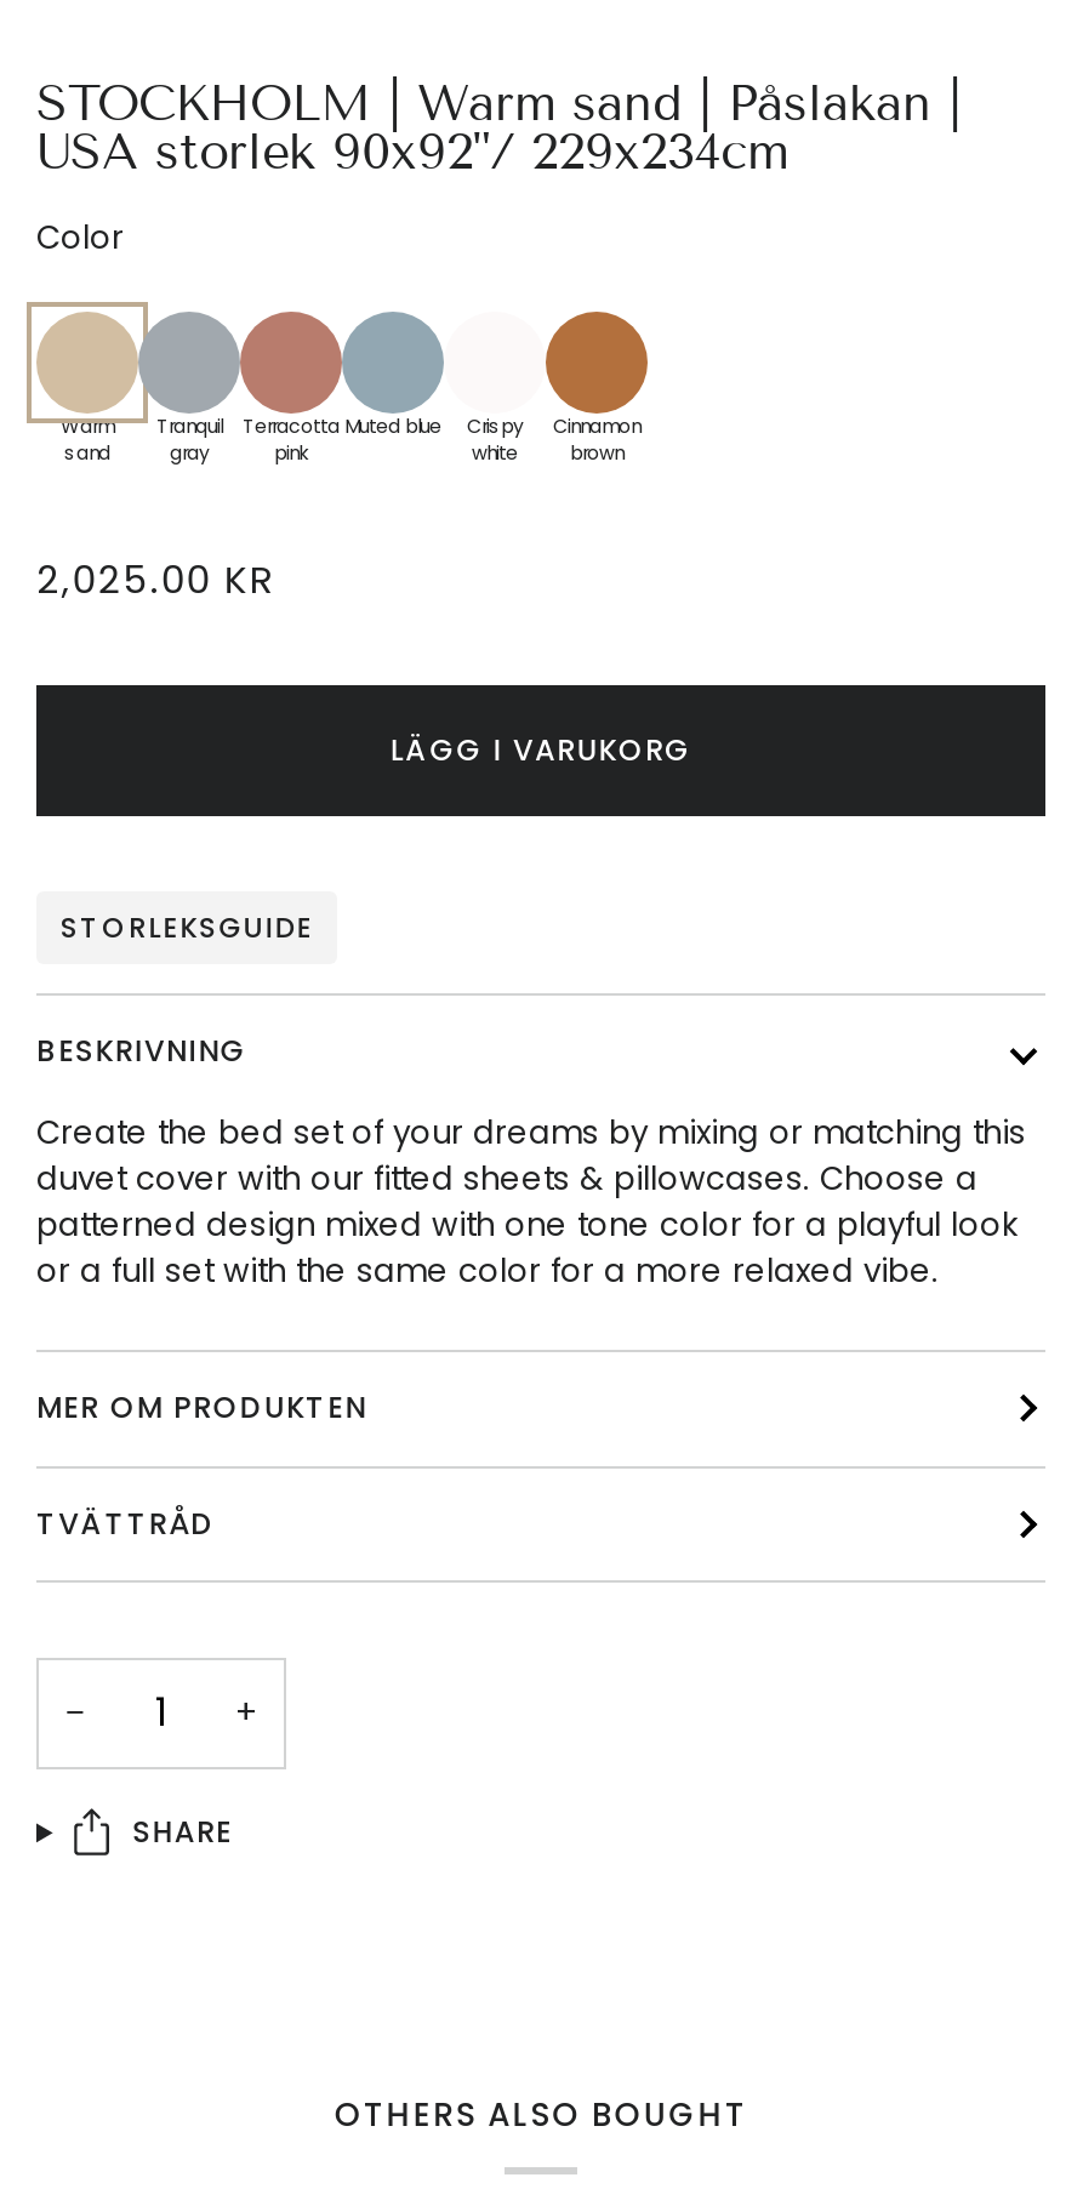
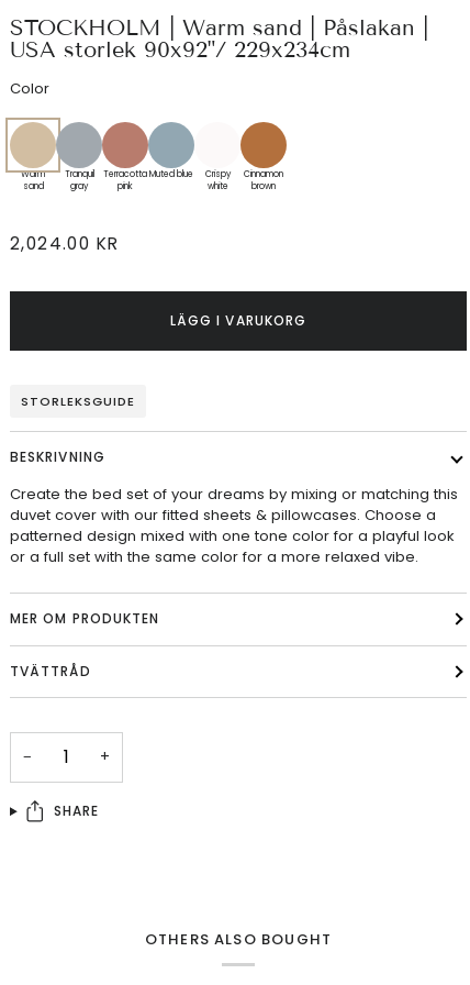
[36,554,275,605] 2,025.00 KR -> [10,232,119,255] 2,024.00 KR

